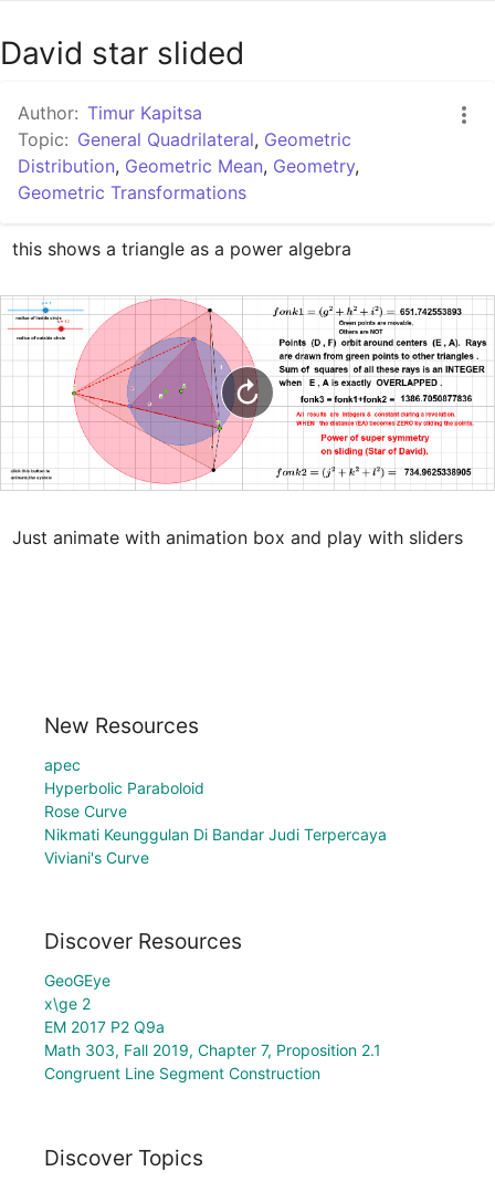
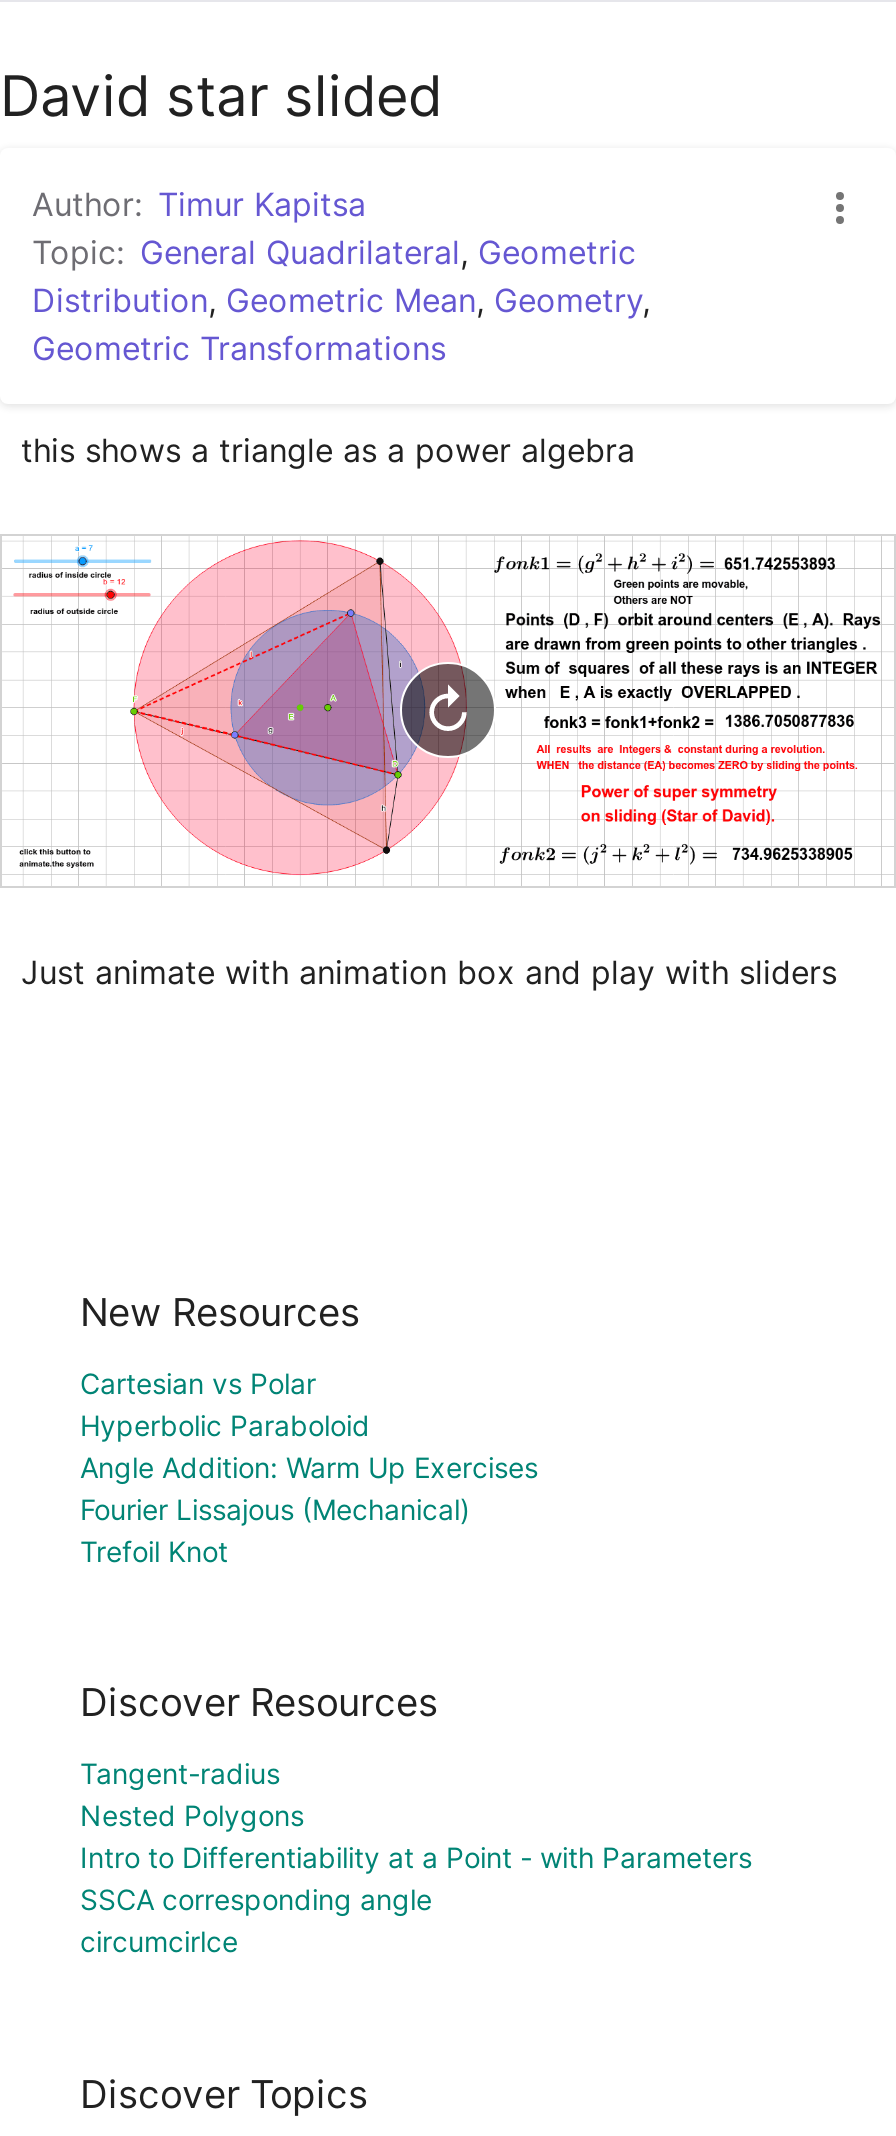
[44,755,81,774] apec -> [80,1366,316,1400] Cartesian vs Polar
[44,801,387,867] Rose Curve | Nikmati Keunggulan Di Bandar Judi Terpercaya | Viviani's Curve -> [80,1450,538,1568] Angle Addition: Warm Up Exercises | Fourier Lissajous (Mechanical) | Trefoil Knot
[44,971,381,1083] GeoGEye | x\ge 2 | EM 2017 P2 Q9a | Math 303, Fall 2019, Chapter 7, Proposition 2.1 | Congruent Line Segment Construction -> [80,1757,752,1959] Tangent-radius | Nested Polygons | Intro to Differentiability at a Point - with Parameters | SSCA corresponding angle | circumcirlce

